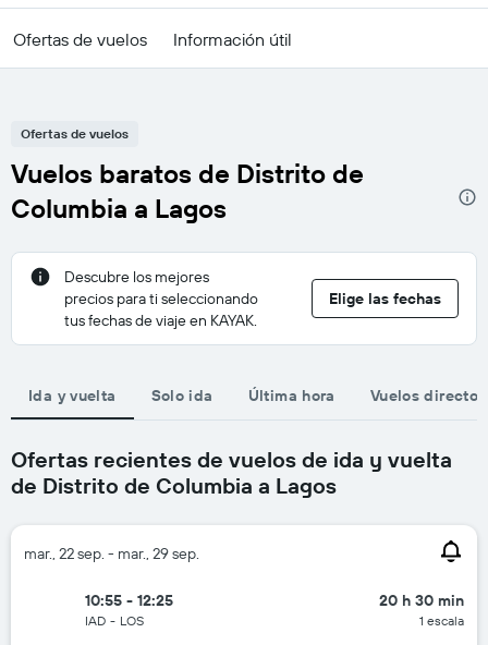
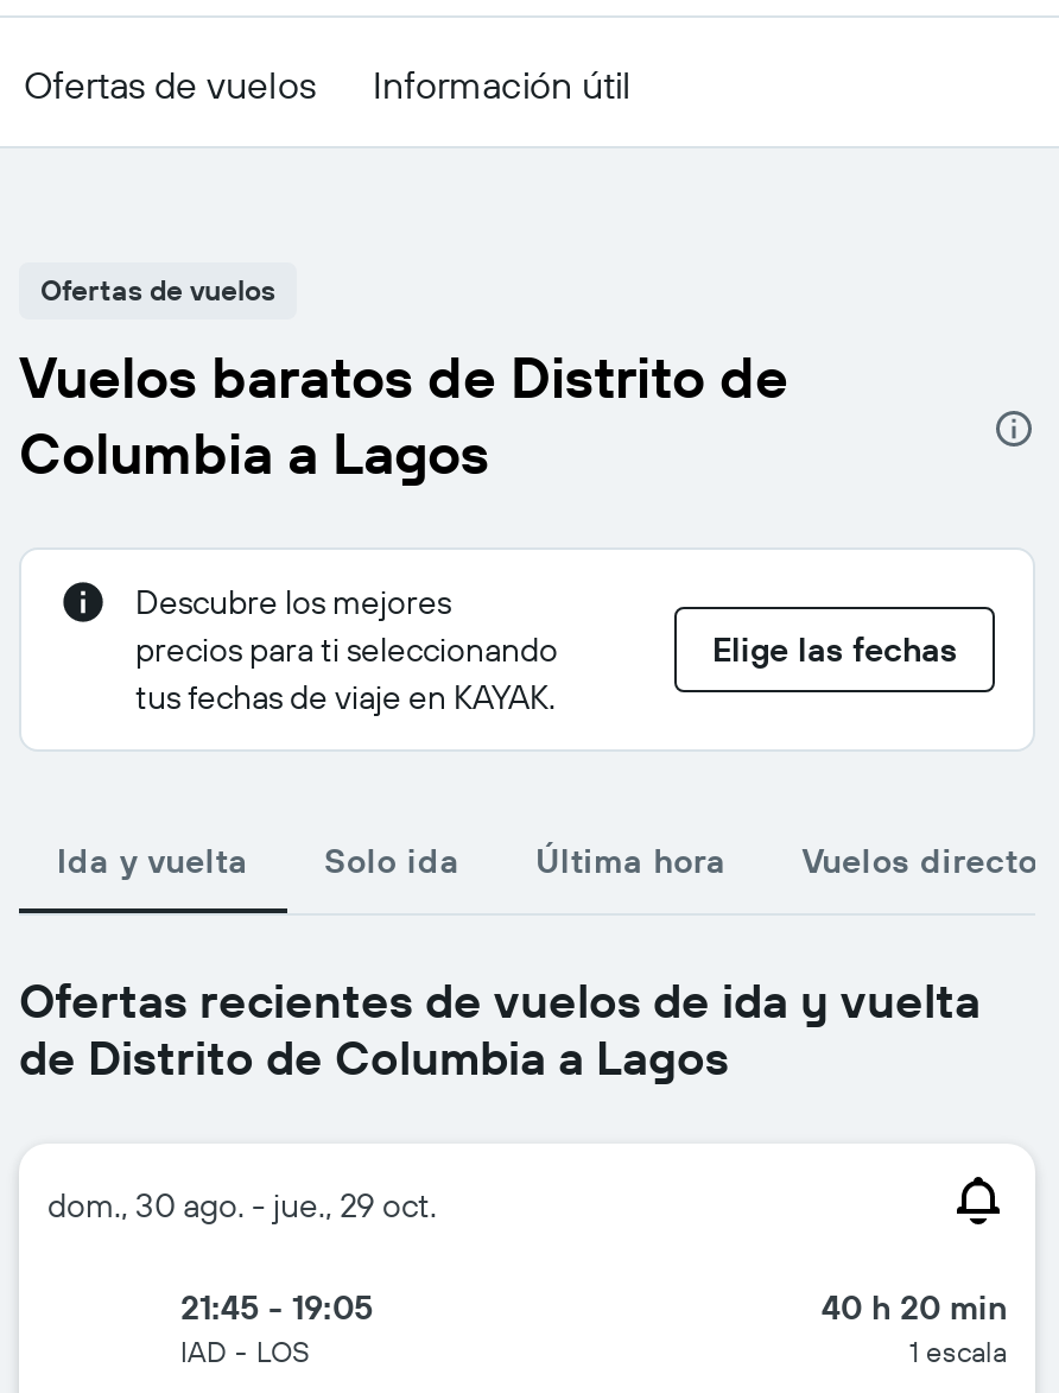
[24,544,199,563] mar., 22 sep. - mar., 29 sep. -> [47,1184,437,1227] dom., 30 ago. - jue., 29 oct.
[85,591,173,610] 10:55 - 12:25 -> [180,1286,373,1329] 21:45 - 19:05
[379,591,464,610] 20 h 30 min -> [822,1286,1007,1329] 40 h 20 min

